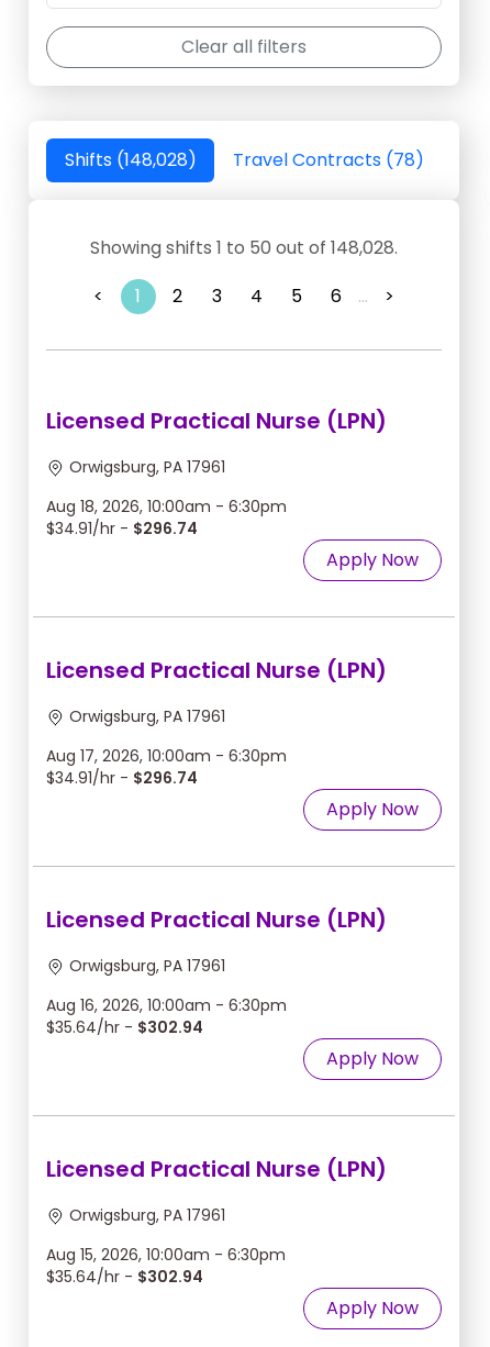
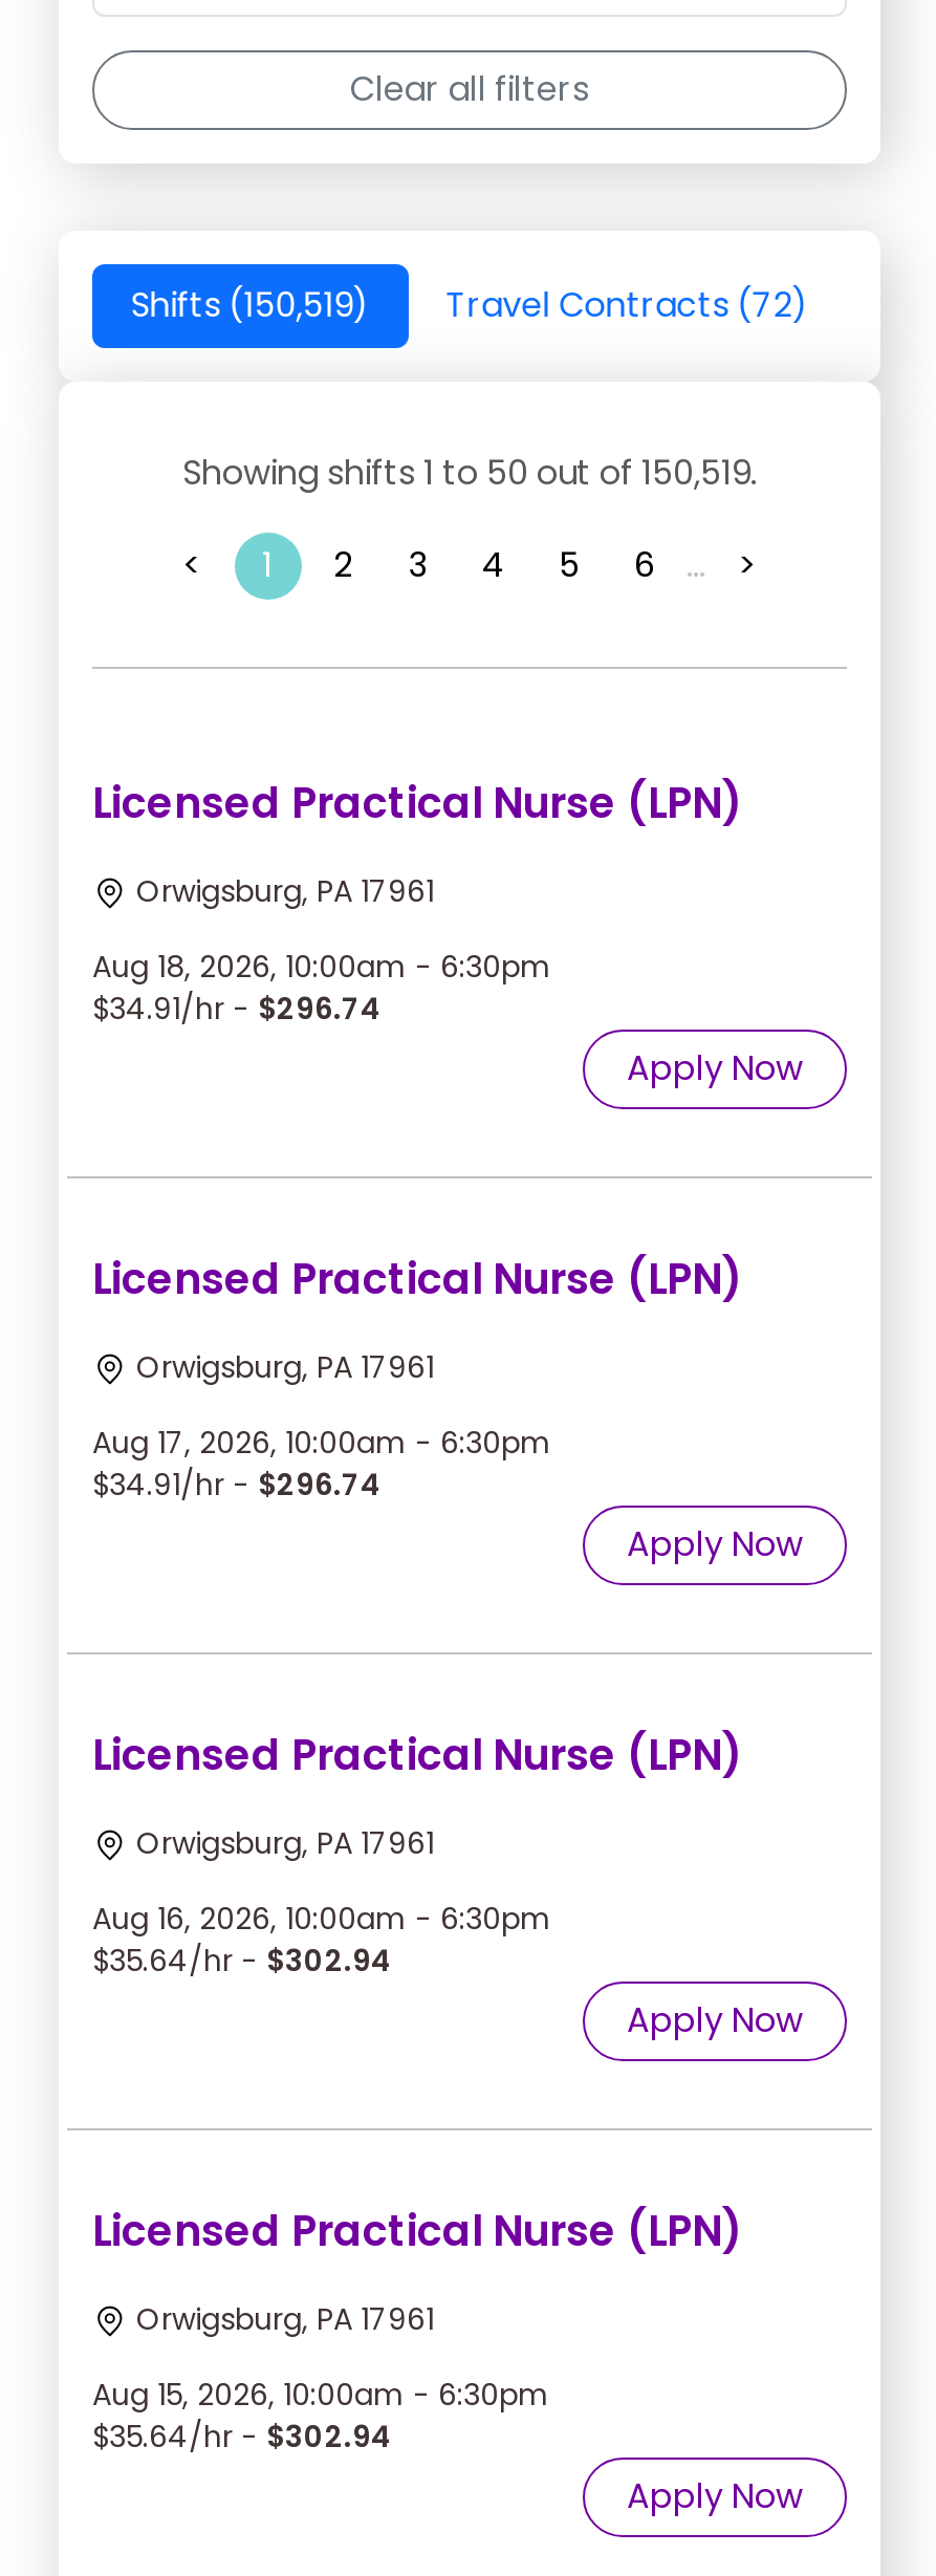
[64,147,196,173] Shifts (148,028) -> [130,281,369,330] Shifts (150,519)
[232,147,424,173] Travel Contracts (78) -> [446,281,809,330] Travel Contracts (72)
[90,235,398,261] Showing shifts 1 to 50 out of 148,028. -> [182,449,757,497] Showing shifts 1 to 50 out of 150,519.

